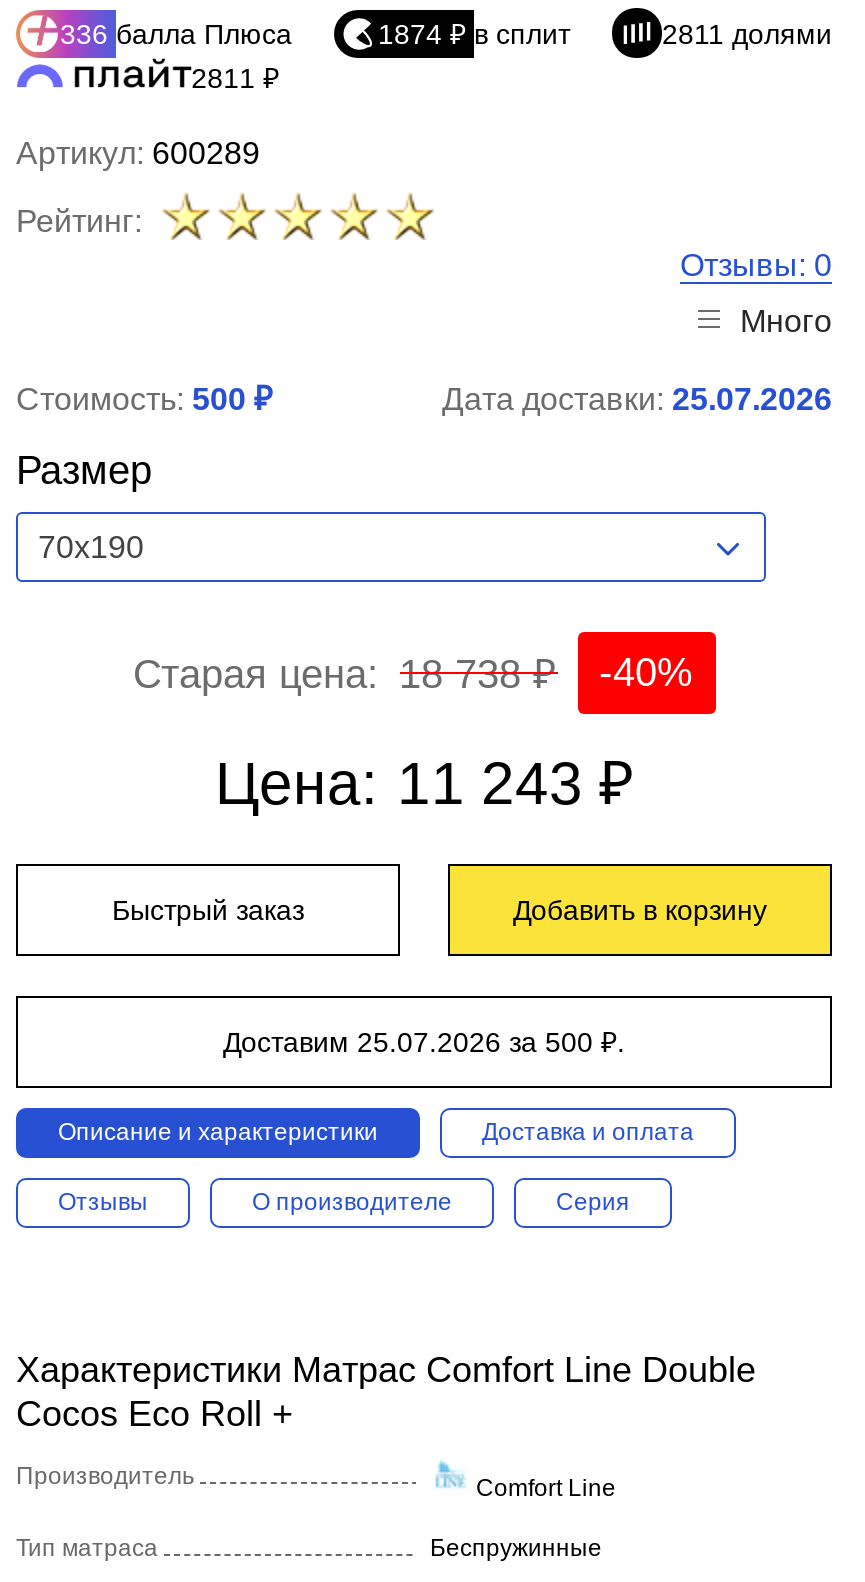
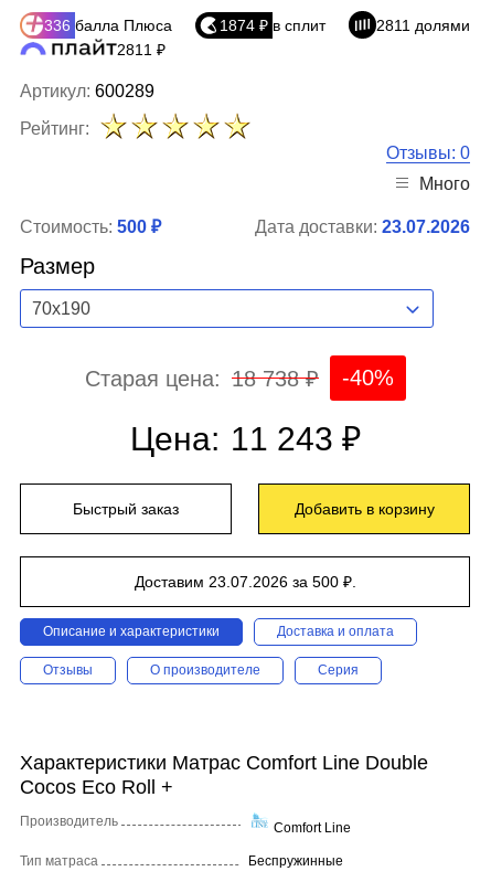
[442,383,832,417] Дата доставки: 25.07.2026 -> [255,218,470,237] Дата доставки: 23.07.2026
[223,1027,625,1059] Доставим 25.07.2026 за 500 ₽. -> [134,573,356,591] Доставим 23.07.2026 за 500 ₽.

